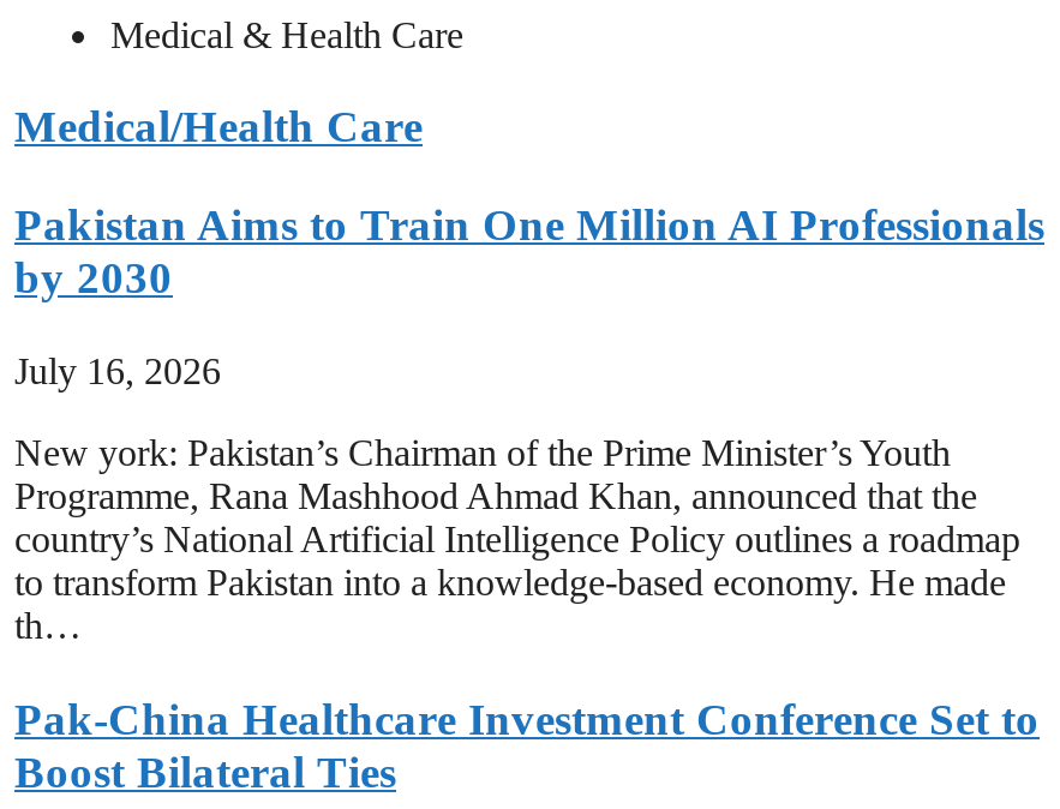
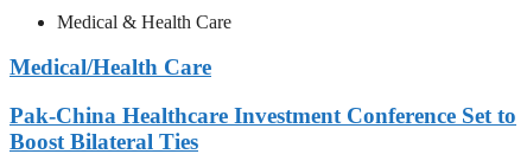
[14,199,1044,645] Pakistan Aims to Train One Million AI Professionals | by 2030 | July 16, 2026 | New york: Pakistan’s Chairman of the Prime Minister’s Youth | Programme, Rana Mashhood Ahmad Khan, announced that the | country’s National Artificial Intelligence Policy outlines a roadmap | to transform Pakistan into a knowledge-based economy. He made | th… -> none

